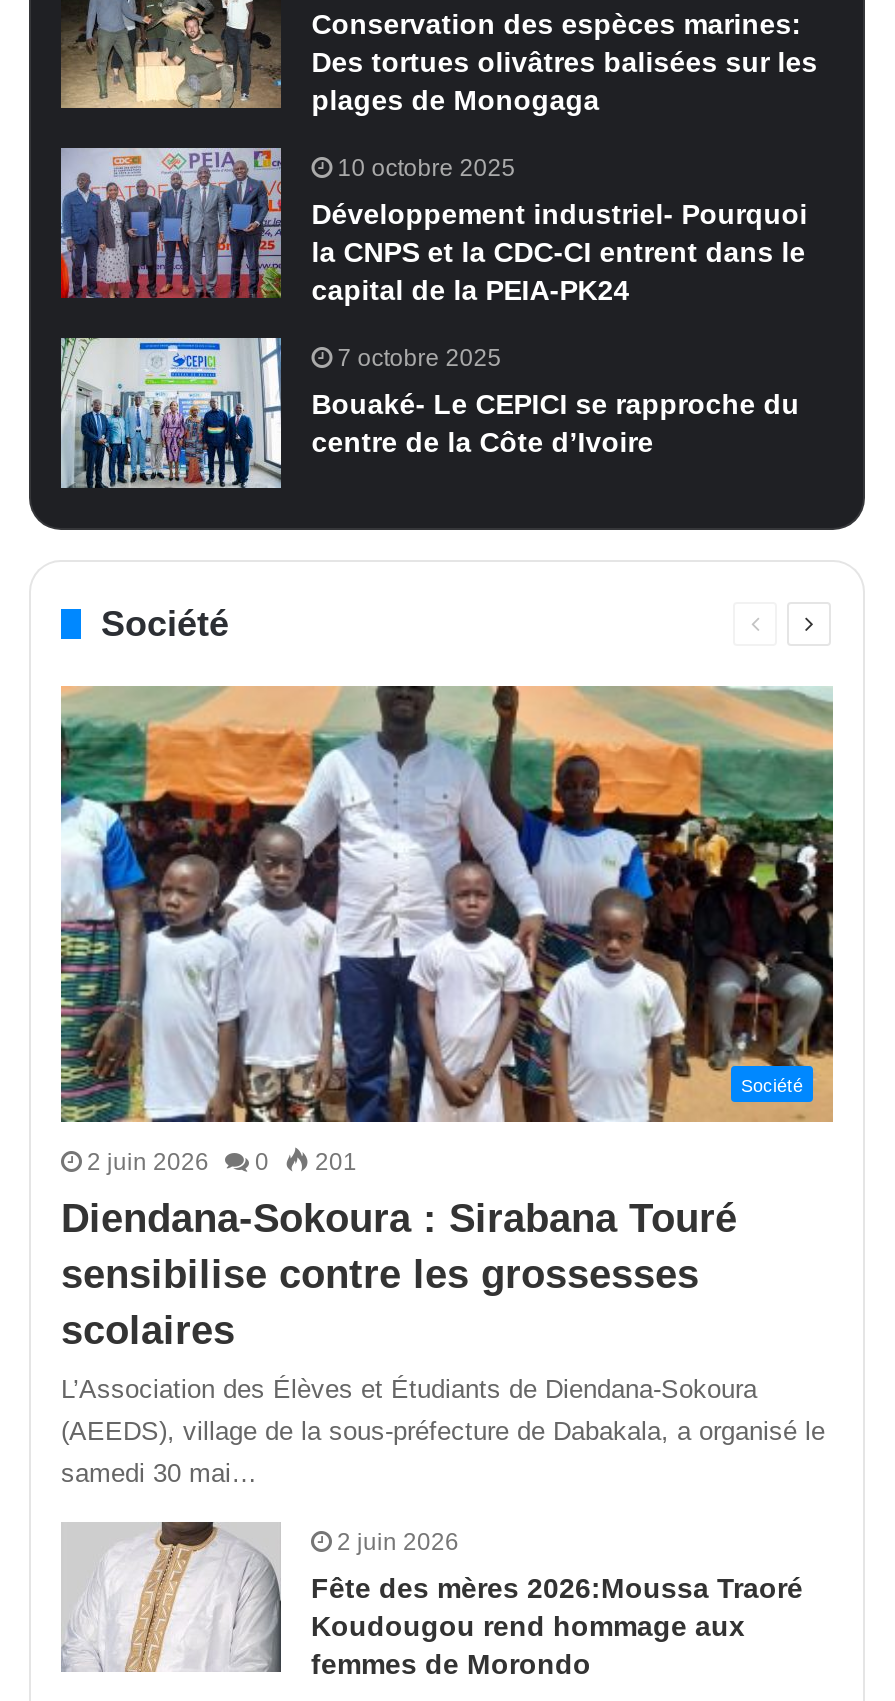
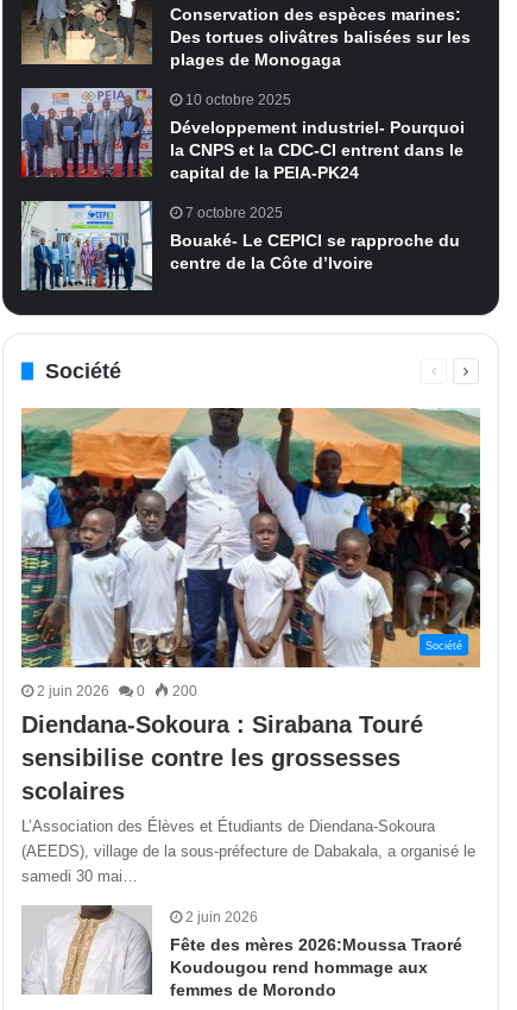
[87,1148,357,1176] 2 juin 2026 0 201 -> [37,683,197,700] 2 juin 2026 0 200

